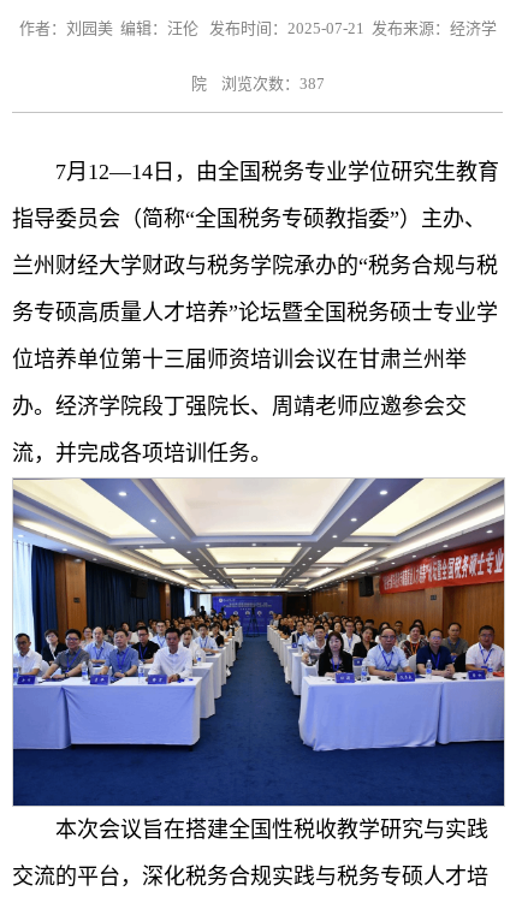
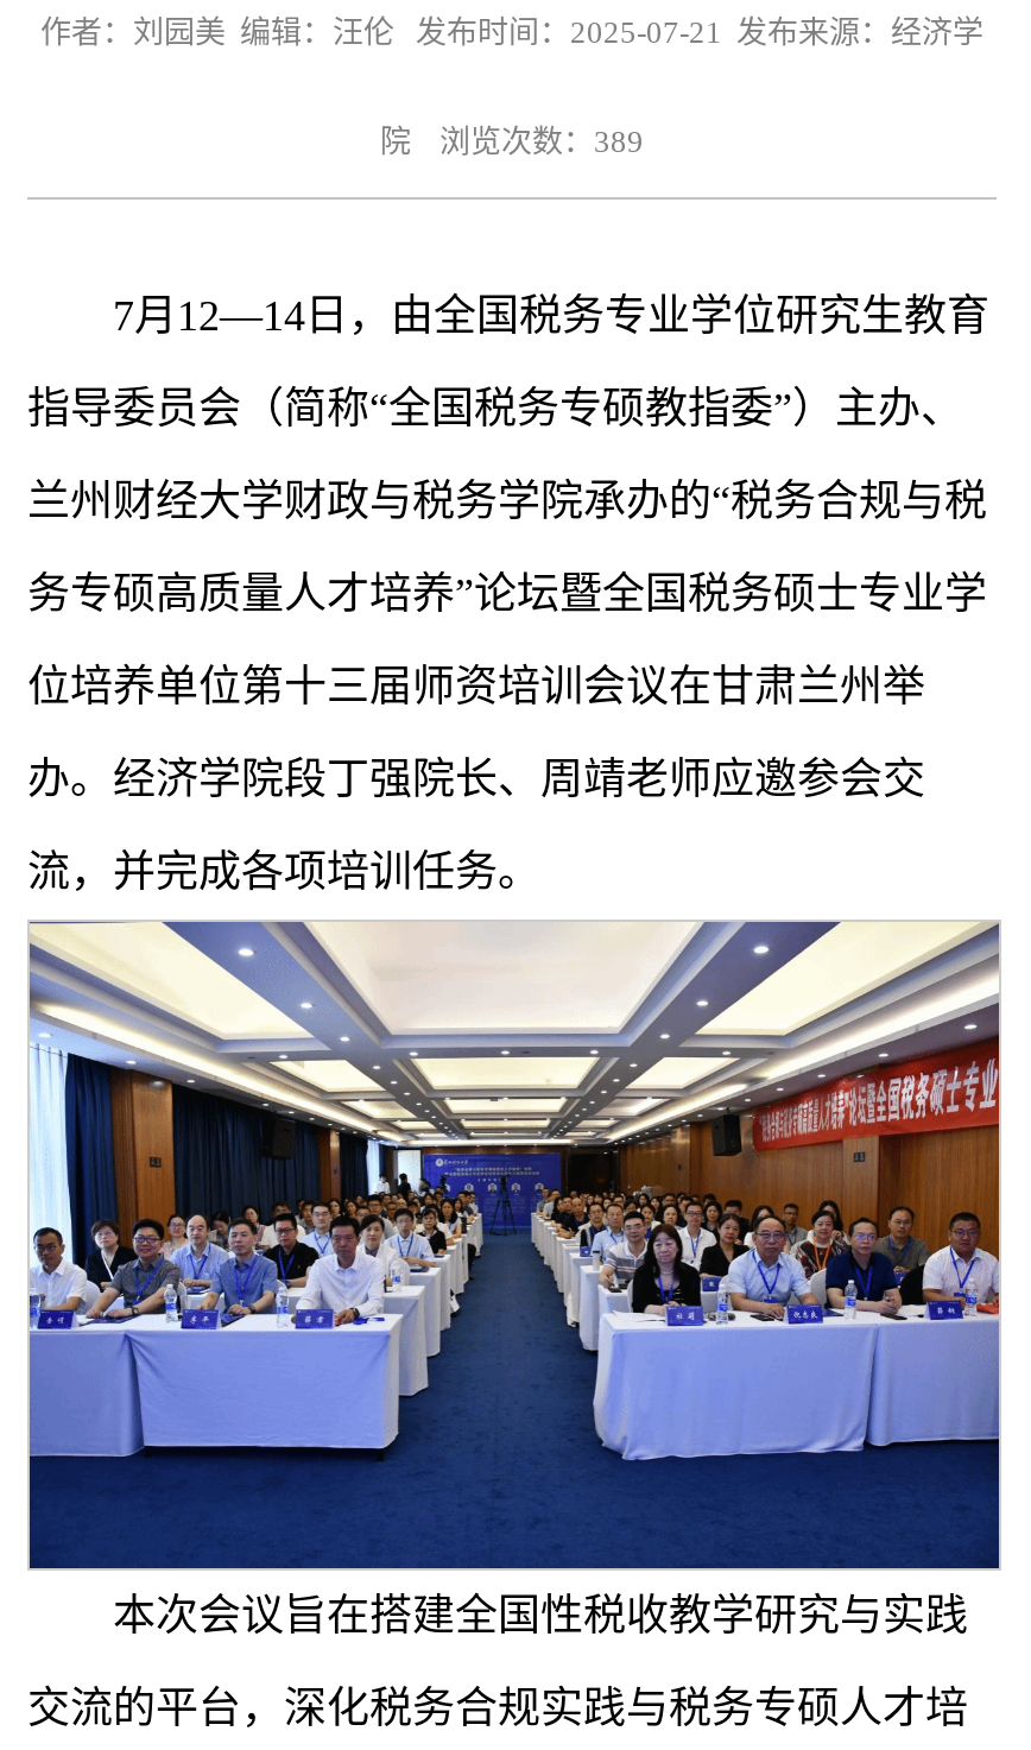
[191,74,324,92] 院 浏览次数：387 -> [380,123,644,159] 院 浏览次数：389

